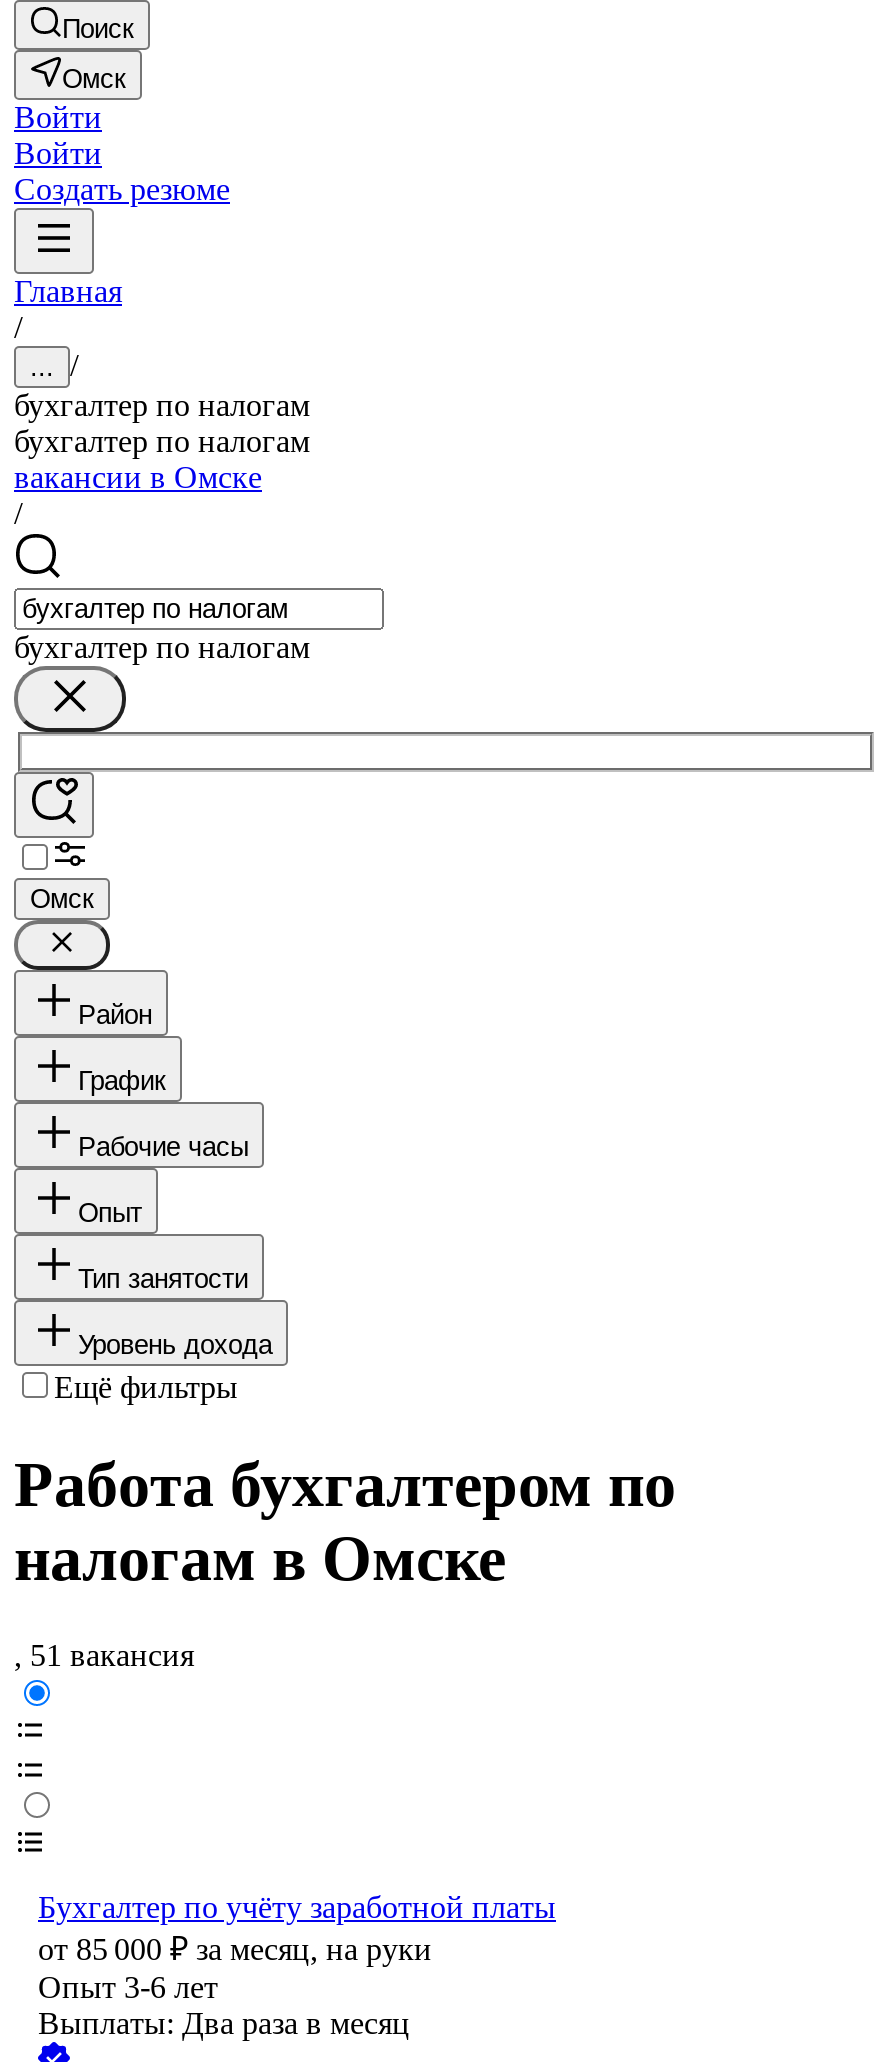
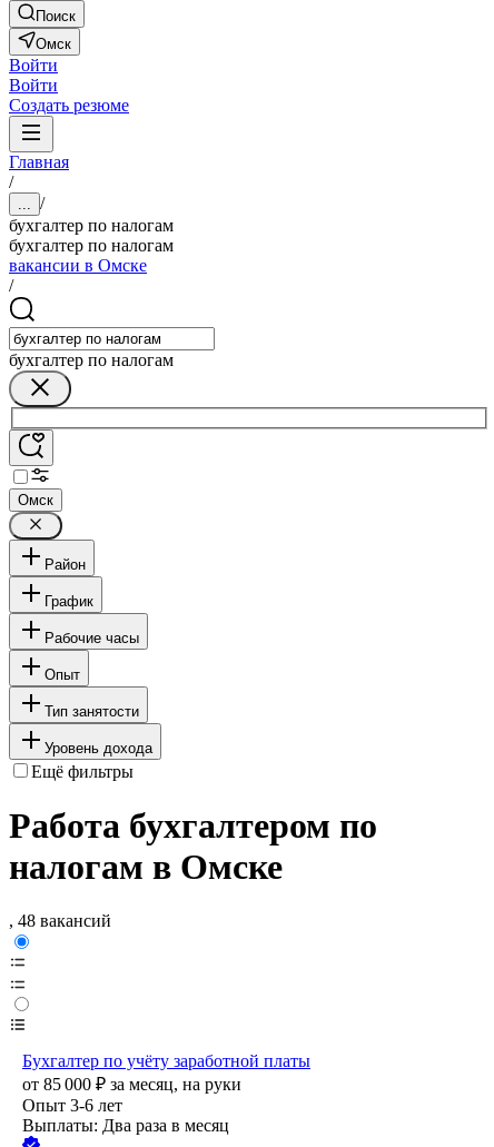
[14,1639,194,1673] , 51 вакансия -> [9,912,111,931] , 48 вакансий

